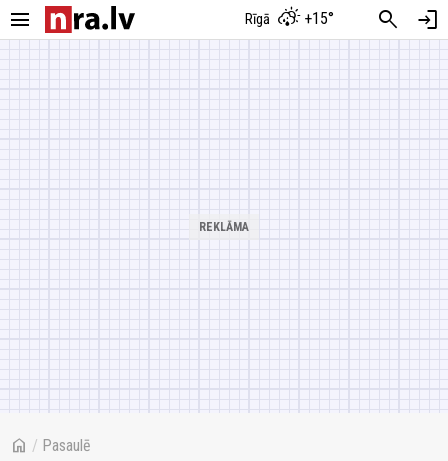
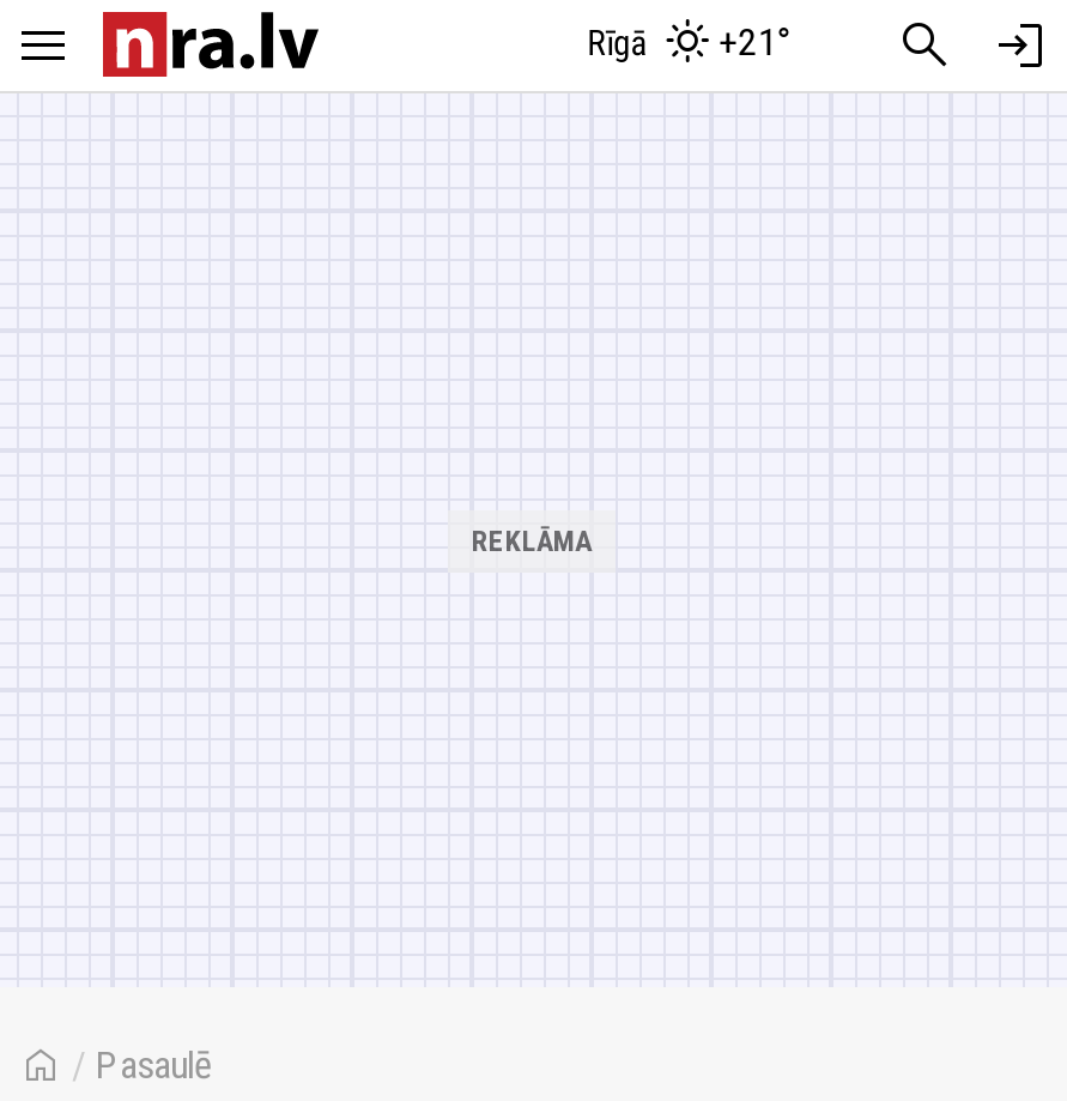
[245,9,334,28] Rīgā +15° -> [587,19,791,65] Rīgā +21°

